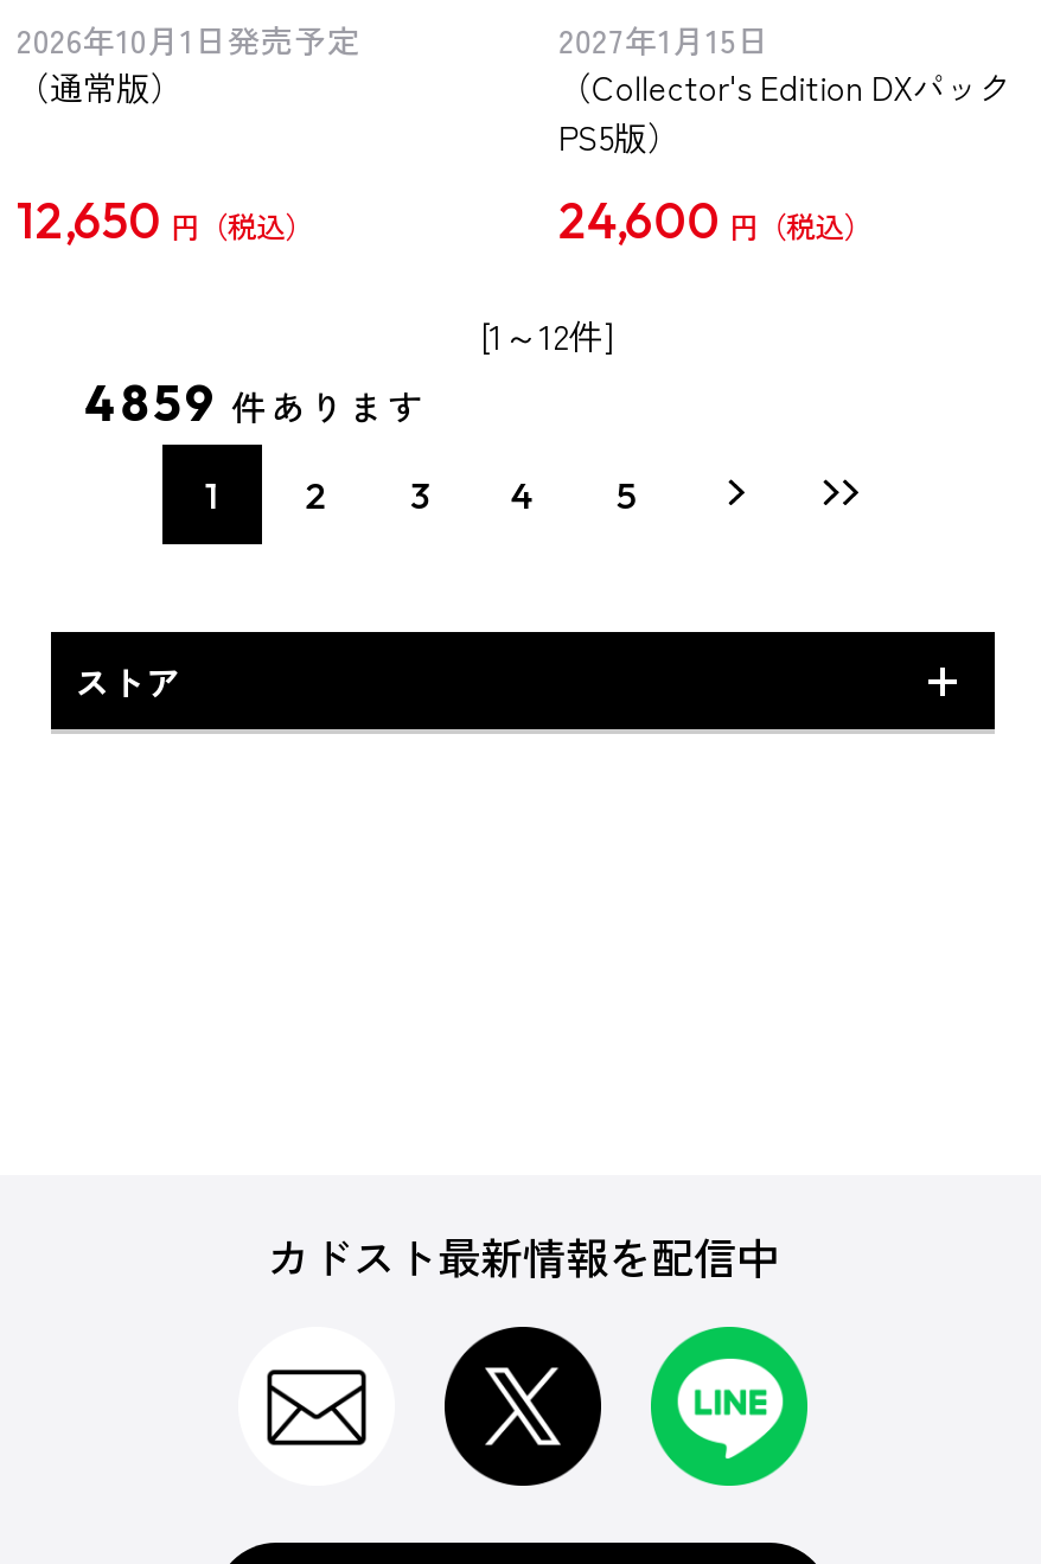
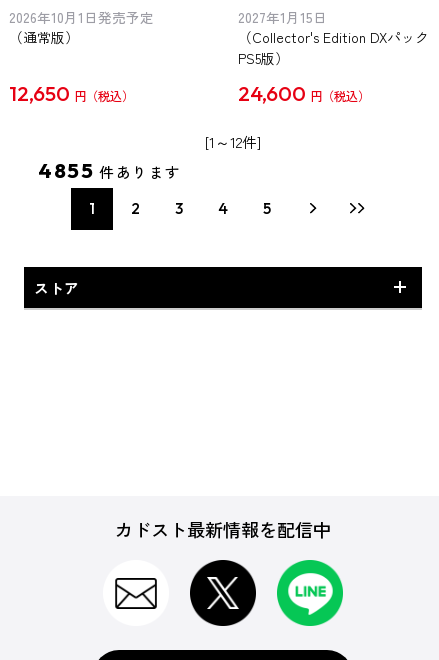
[84,371,427,433] 4859 件あります -> [38,157,181,183] 4855 件あります

